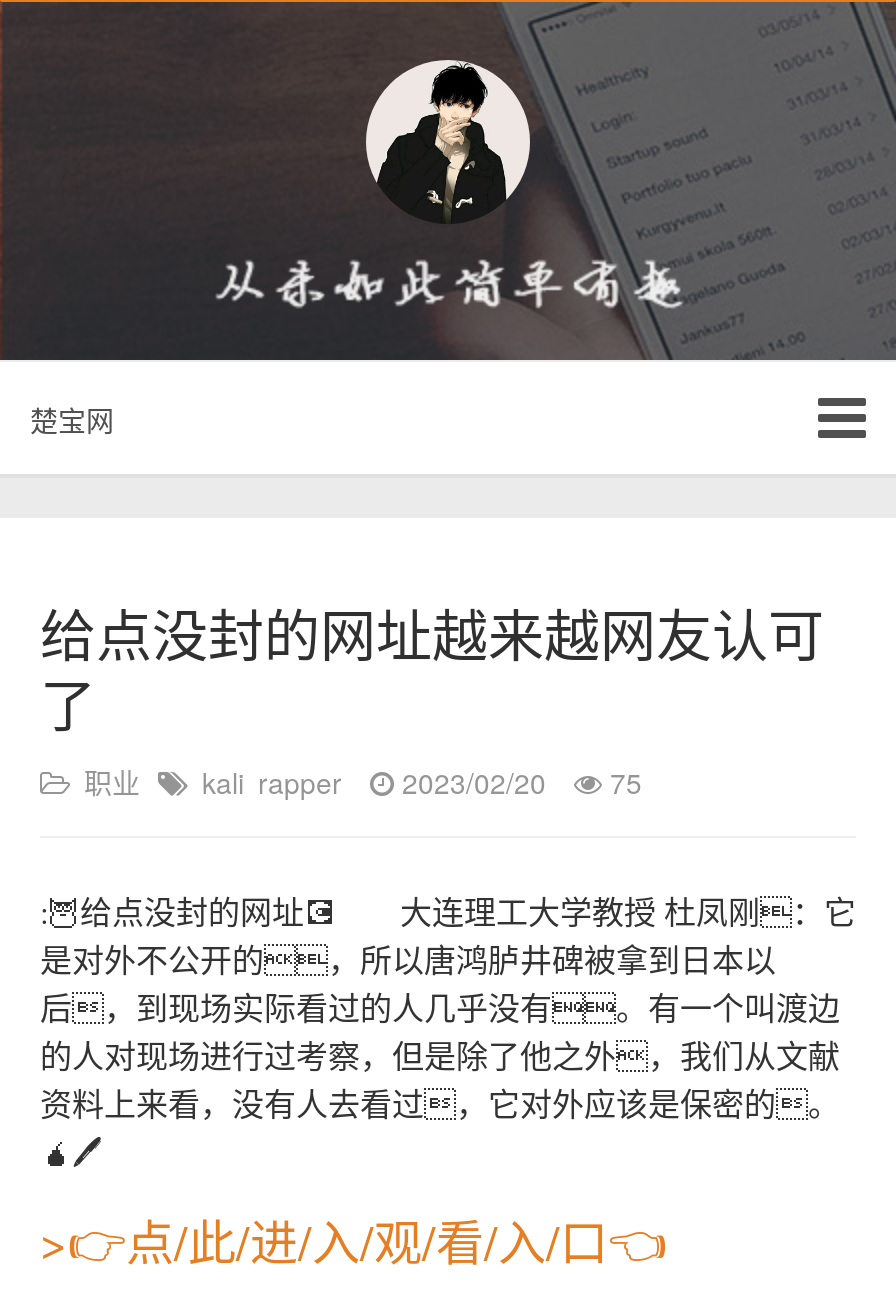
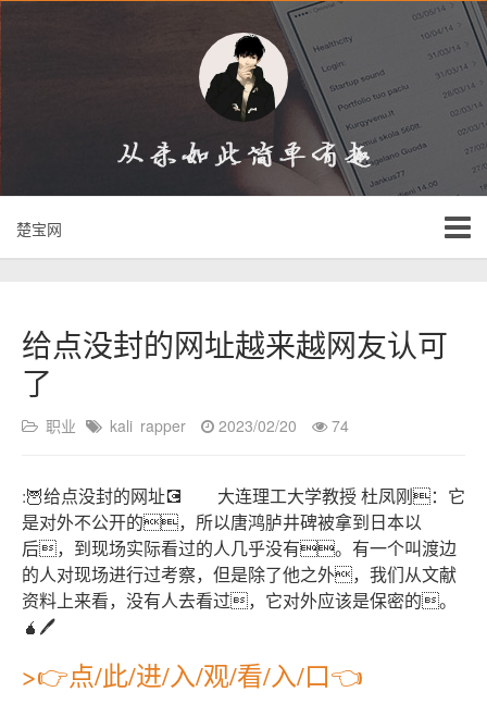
[84,762,642,802] 职业 kali rapper 2023/02/20 75 -> [46,415,349,436] 职业 kali rapper 2023/02/20 74

